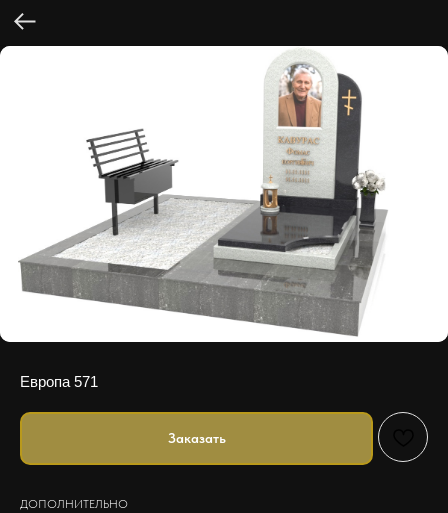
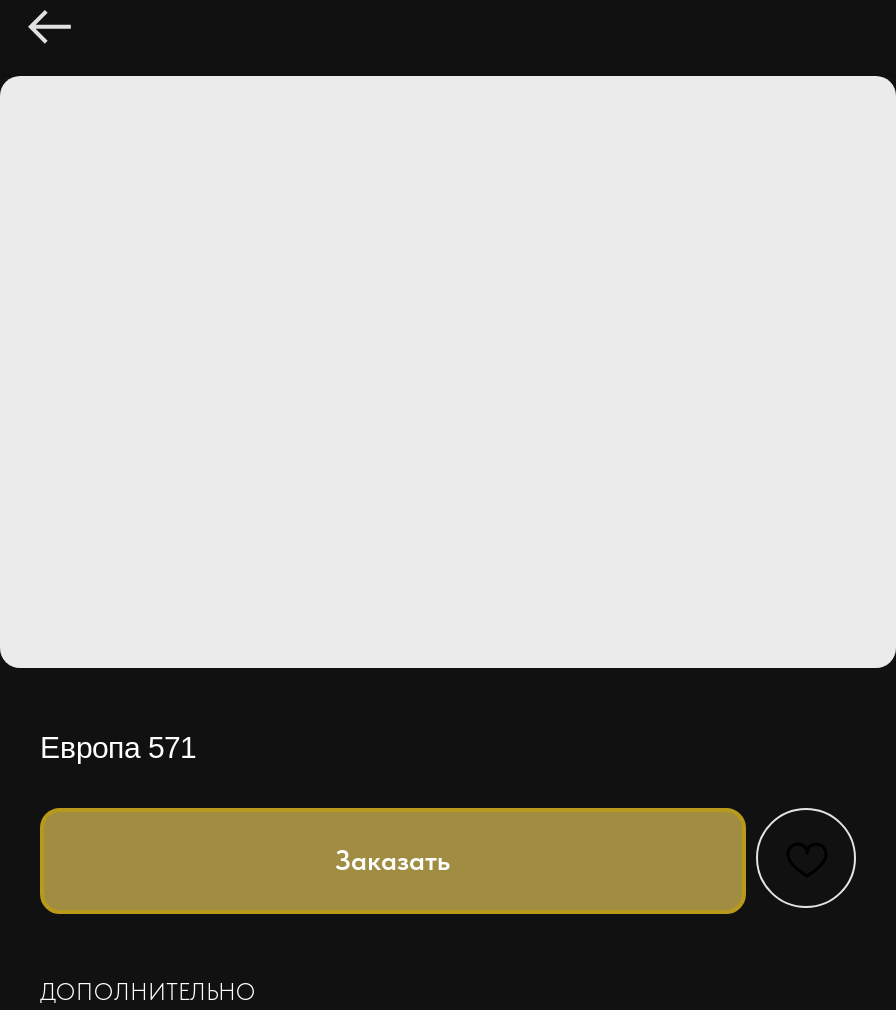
[19,62,387,337] [image] -> none

